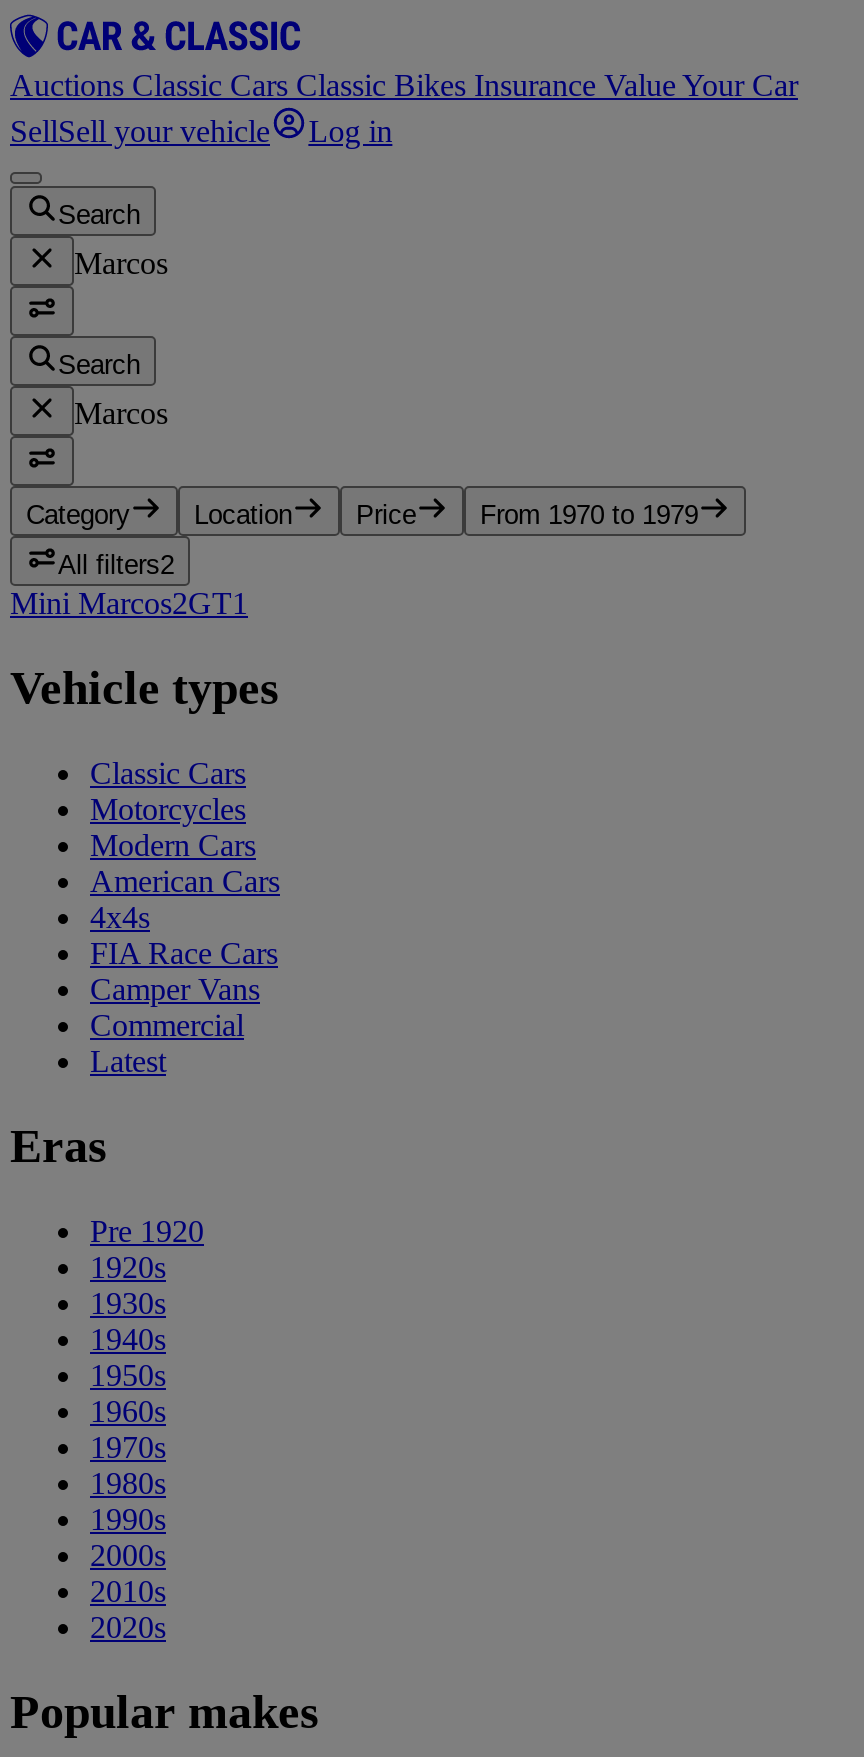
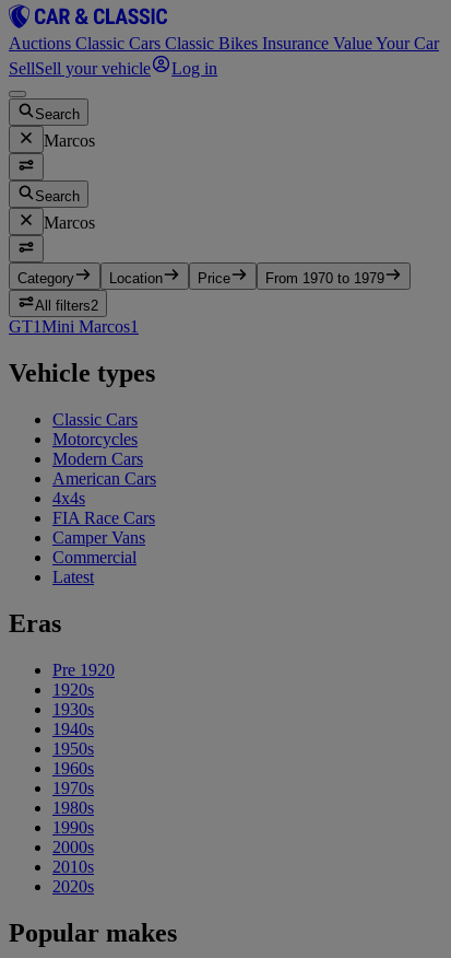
[10,586,248,620] Mini Marcos2GT1 -> [9,317,139,336] GT1Mini Marcos1

